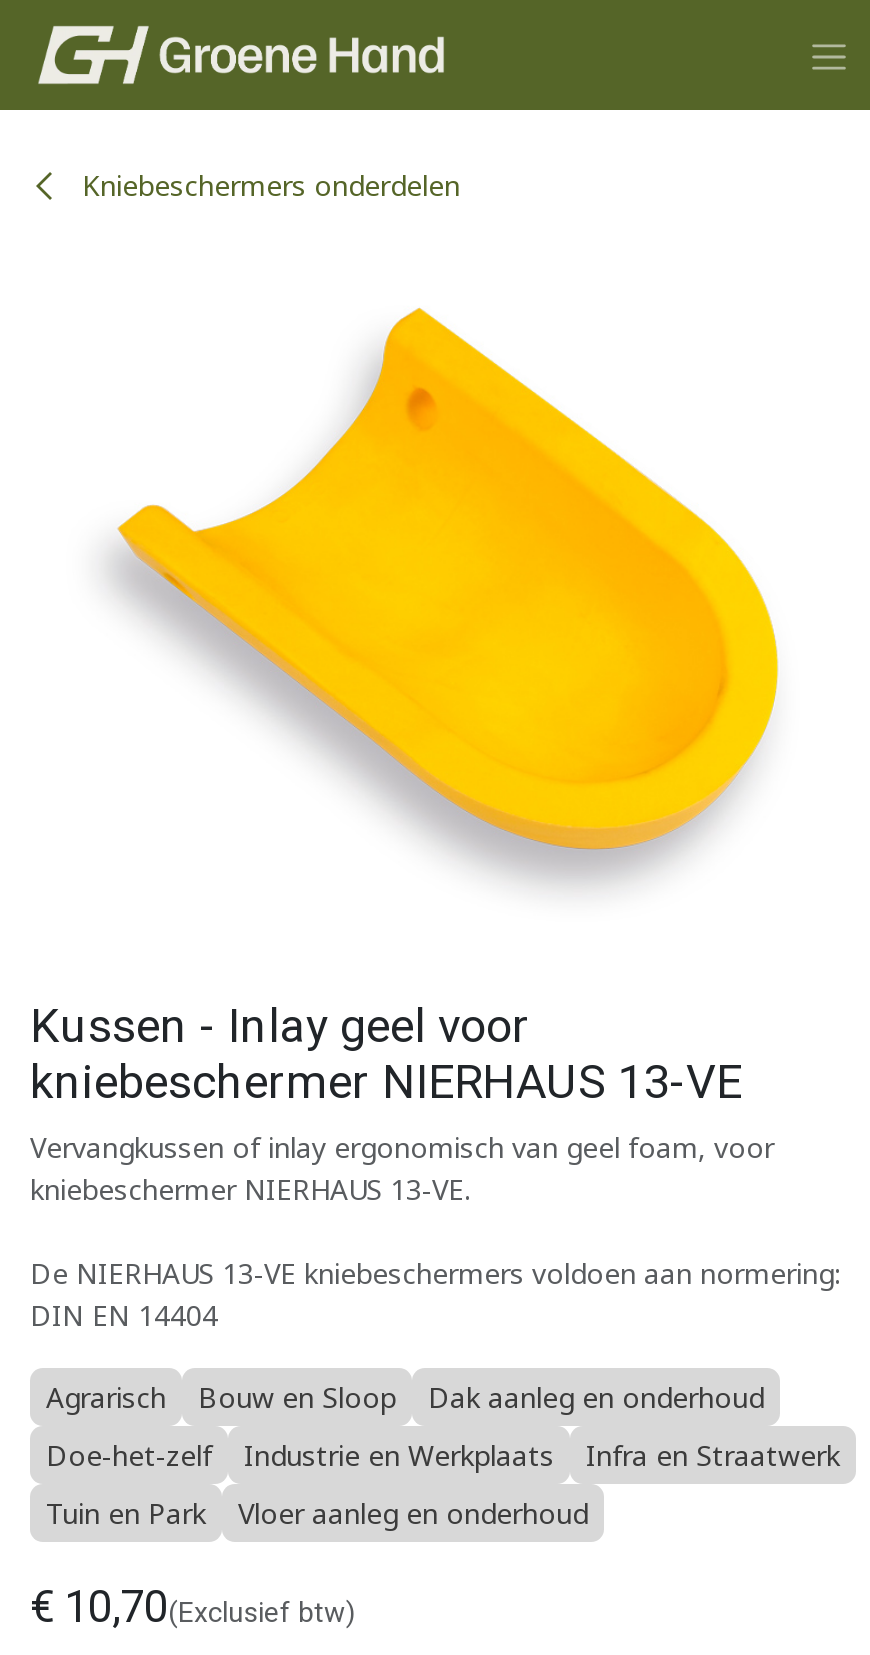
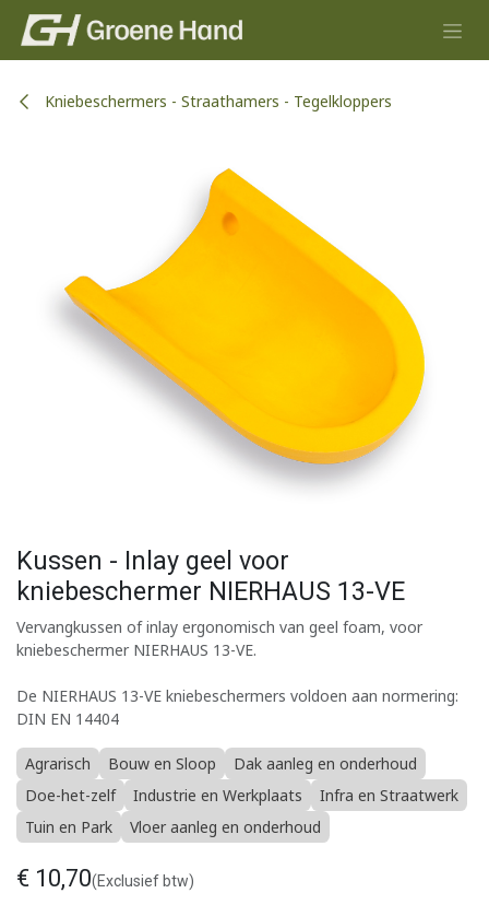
[74,166,460,204] Kniebeschermers onderdelen -> [40,90,392,111] Kniebeschermers - Straathamers - Tegelkloppers

